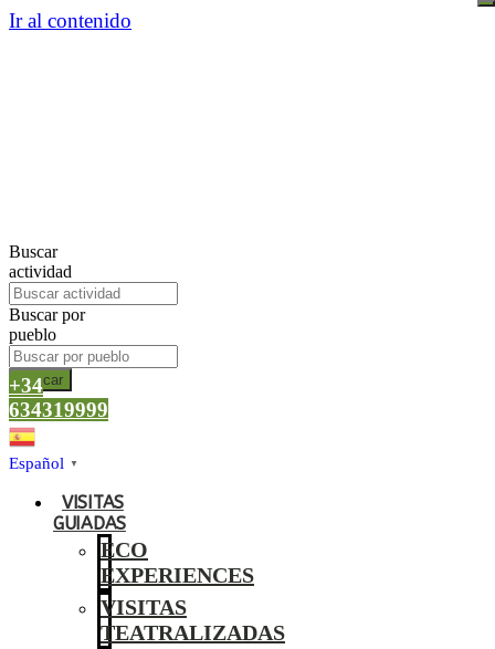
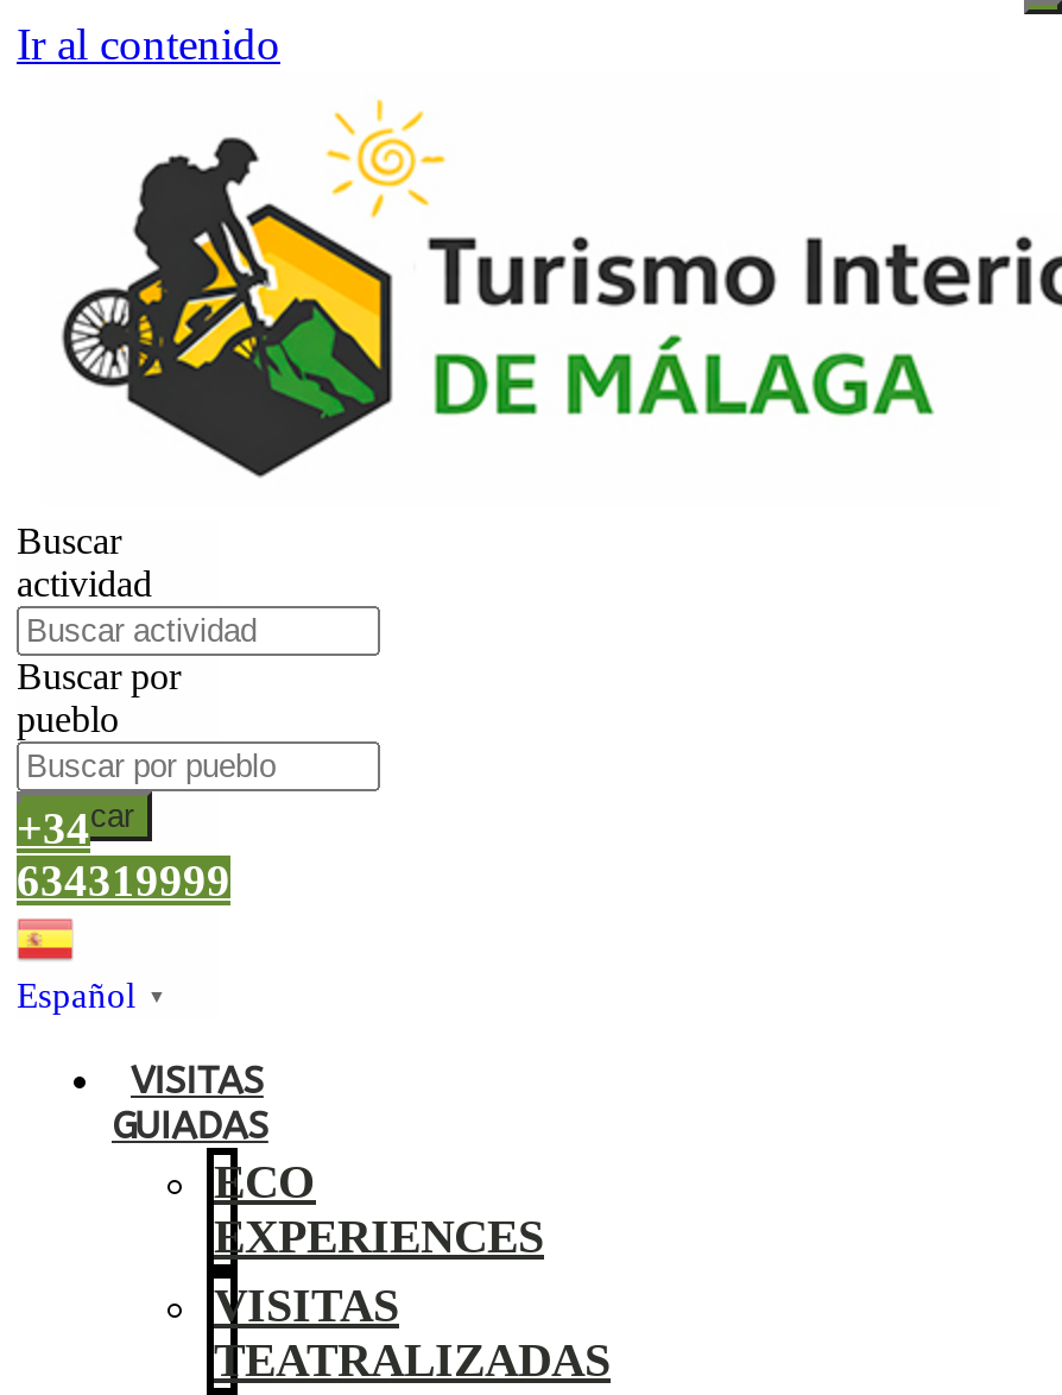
none -> [59,97,1055,480] [image]

